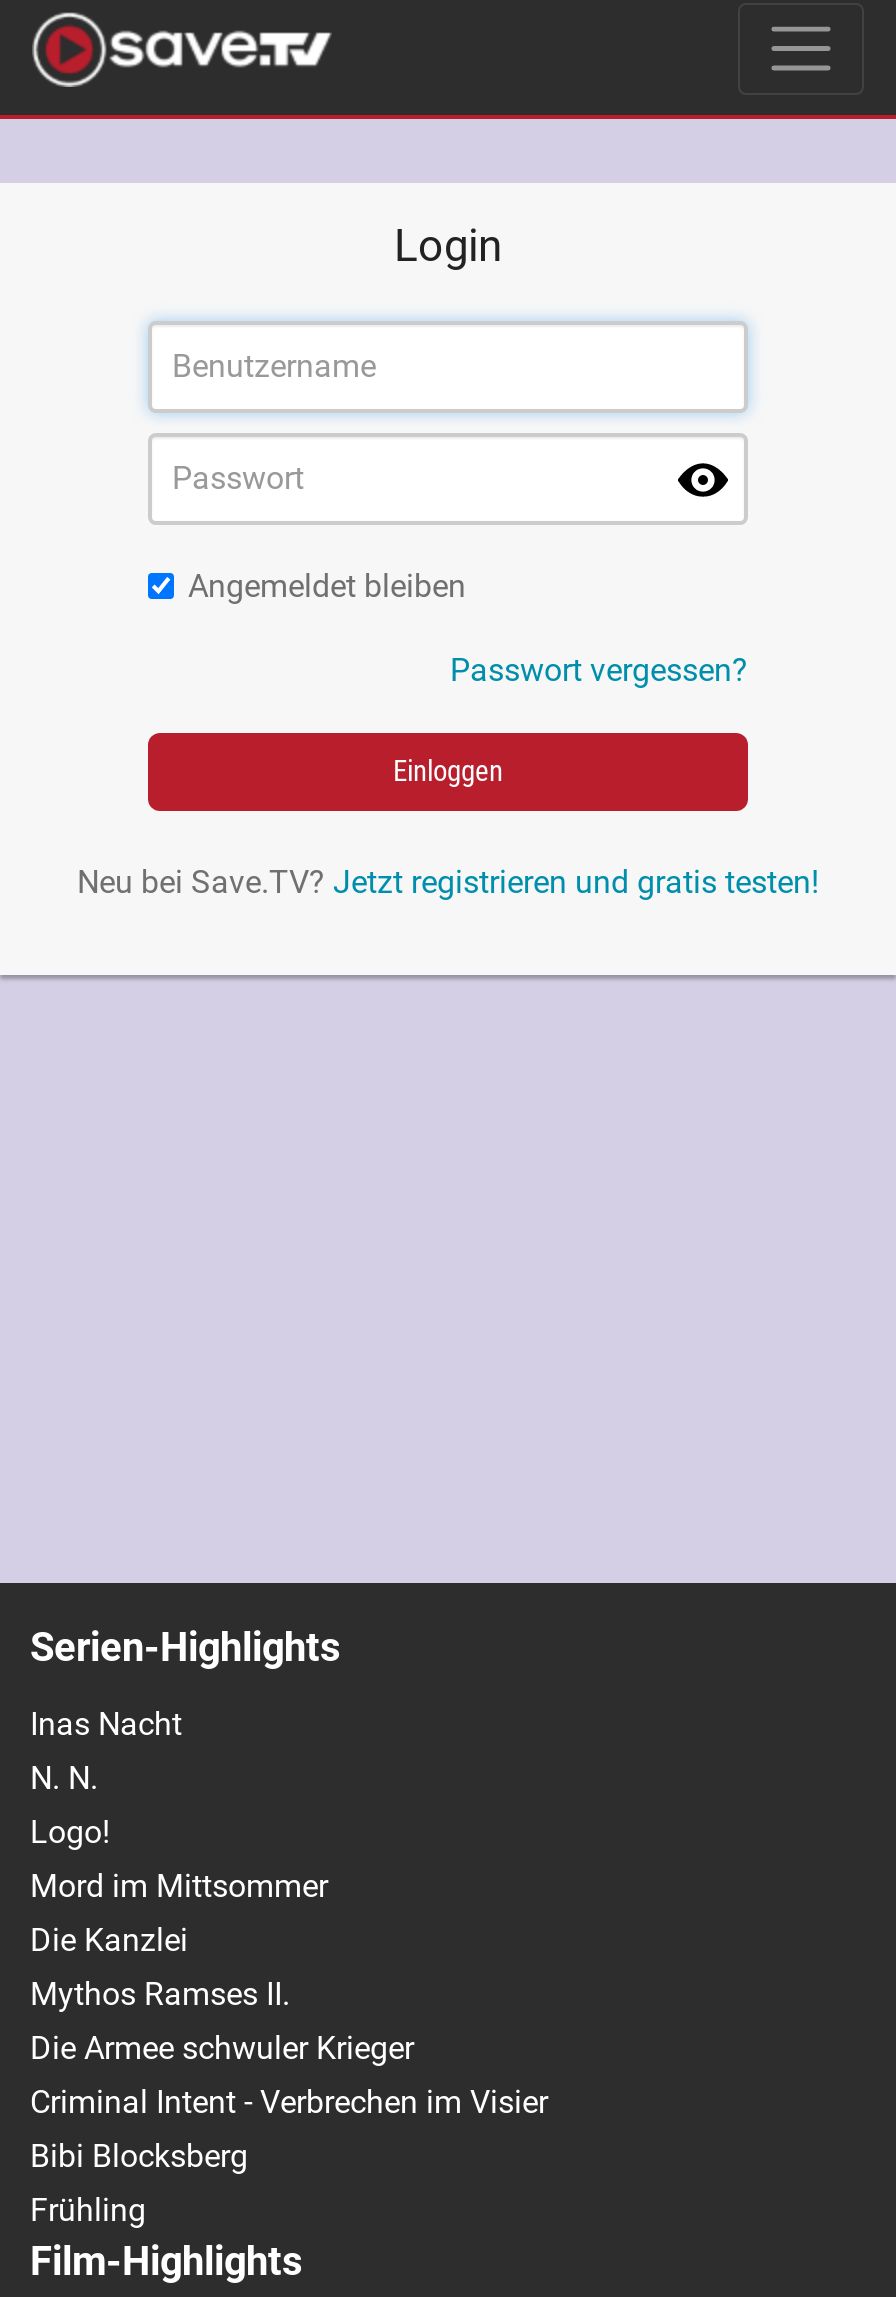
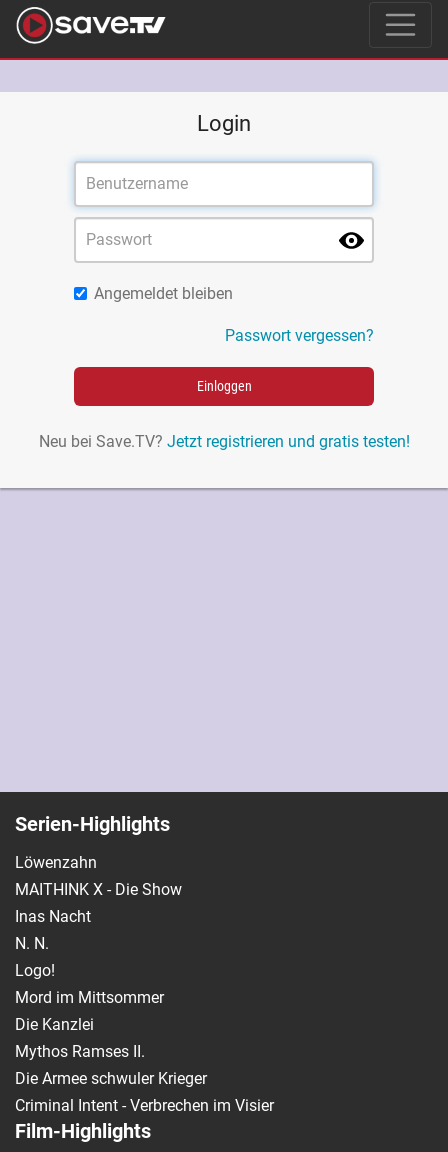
none -> [15,853,182,899] Löwenzahn | MAITHINK X - Die Show
moved [30,1705,548,2121] -> [15,907,274,1115]: Inas Nacht | N. N. | Logo! | Mord im Mittsommer | Die Kanzlei | Mythos Ramses II. | Die Armee schwuler Krieger | Criminal Intent - Verbrechen im Visier
[30,2137,248,2229] Bibi Blocksberg | Frühling -> none

